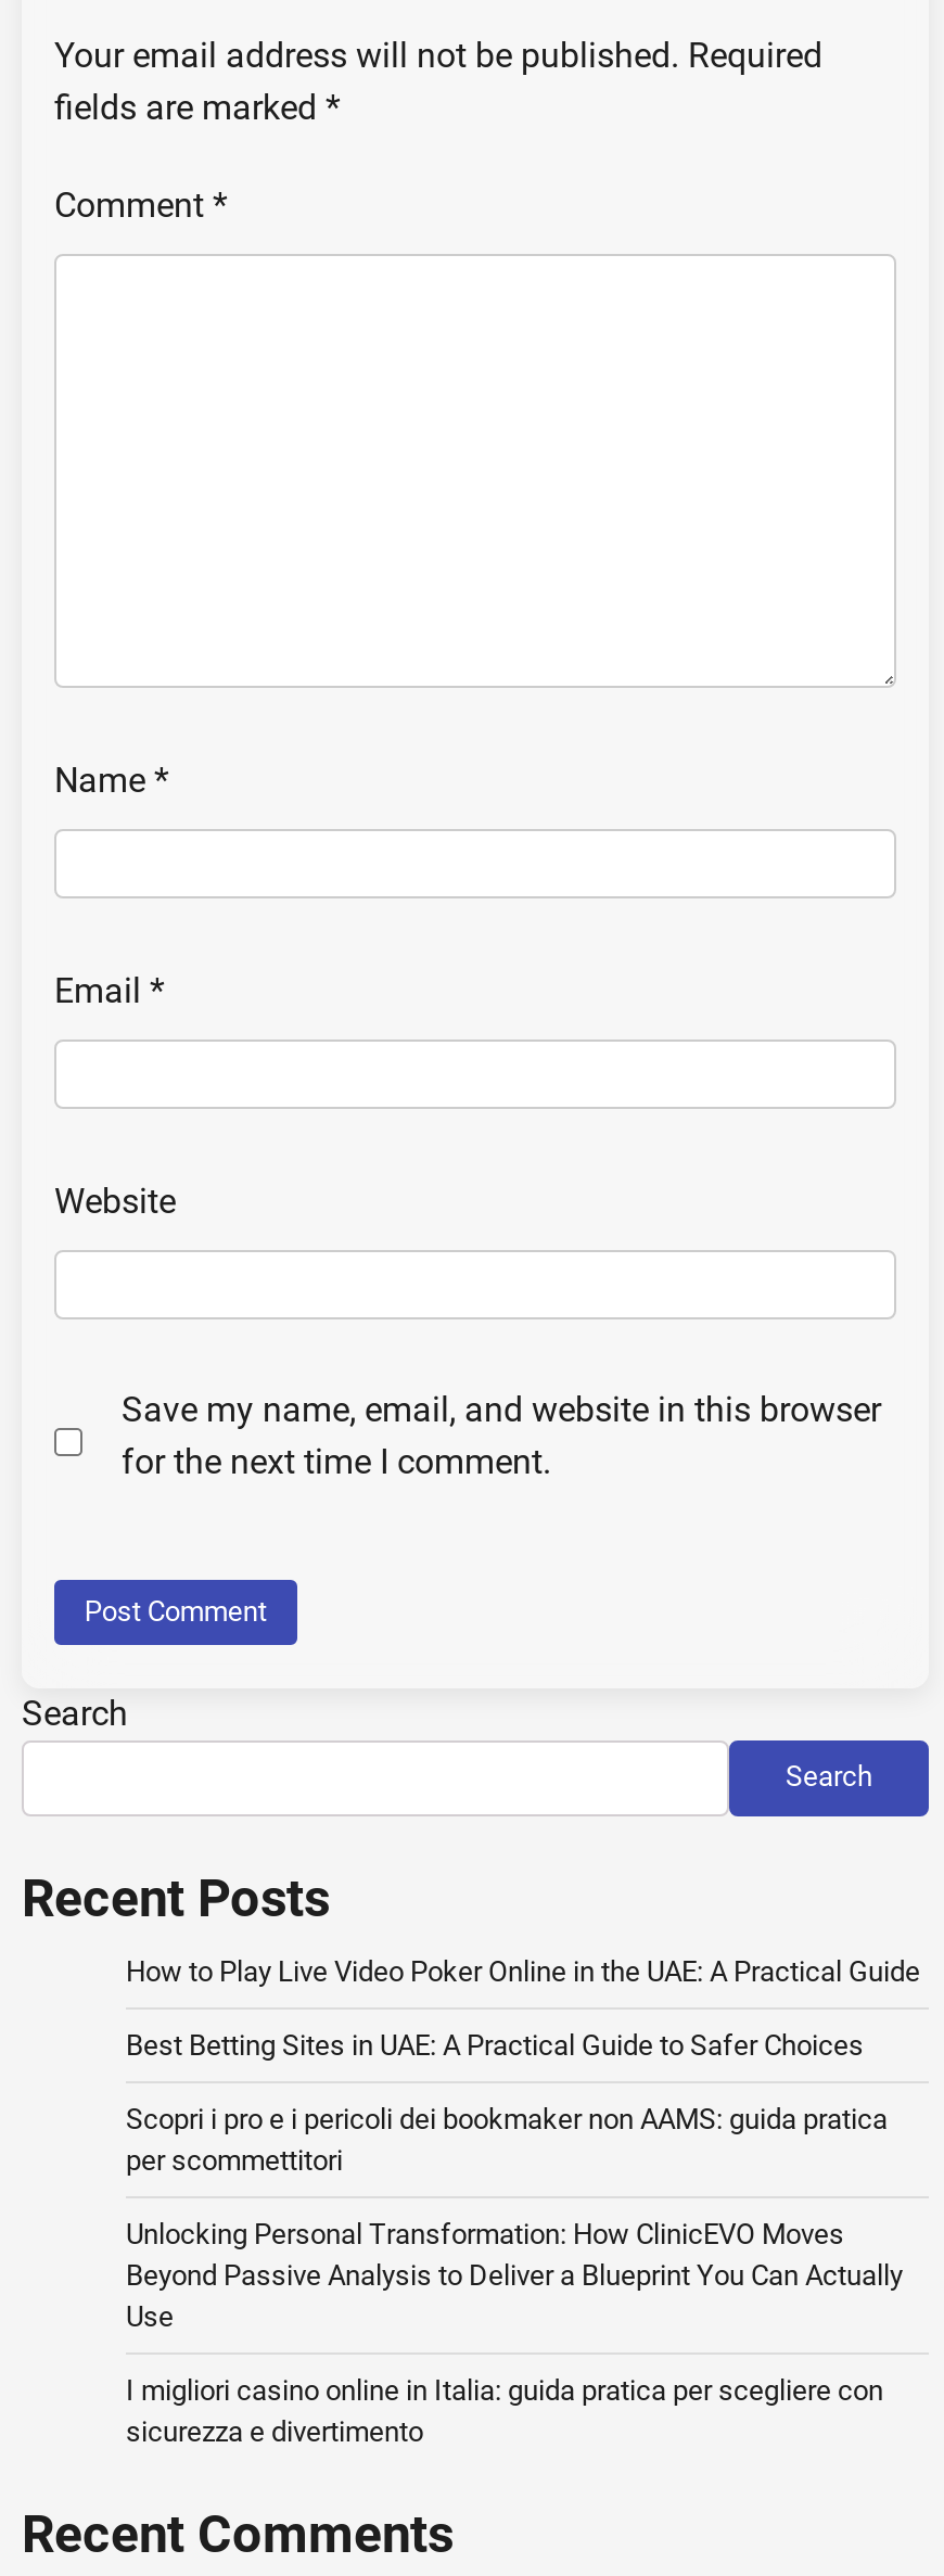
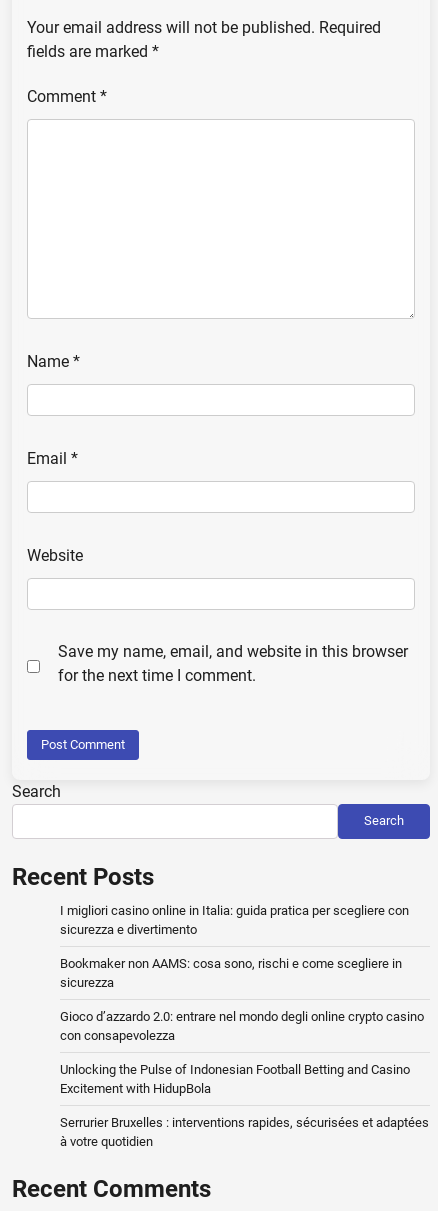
[126,1955,920,2333] How to Play Live Video Poker Online in the UAE: A Practical Guide | Best Betting Sites in UAE: A Practical Guide to Safer Choices | Scopri i pro e i pericoli dei bookmaker non AAMS: guida pratica | per scommettitori | Unlocking Personal Transformation: How ClinicEVO Moves | Beyond Passive Analysis to Deliver a Blueprint You Can Actually | Use -> none
moved [126,2374,883,2448] -> [60,903,409,937]: I migliori casino online in Italia: guida pratica per scegliere con | sicurezza e divertimento
none -> [60,956,429,1149] Bookmaker non AAMS: cosa sono, rischi e come scegliere in | sicurezza | Gioco d’azzardo 2.0: entrare nel mondo degli online crypto casino | con consapevolezza | Unlocking the Pulse of Indonesian Football Betting and Casino | Excitement with HidupBola | Serrurier Bruxelles : interventions rapides, sécurisées et adaptées | à votre quotidien

